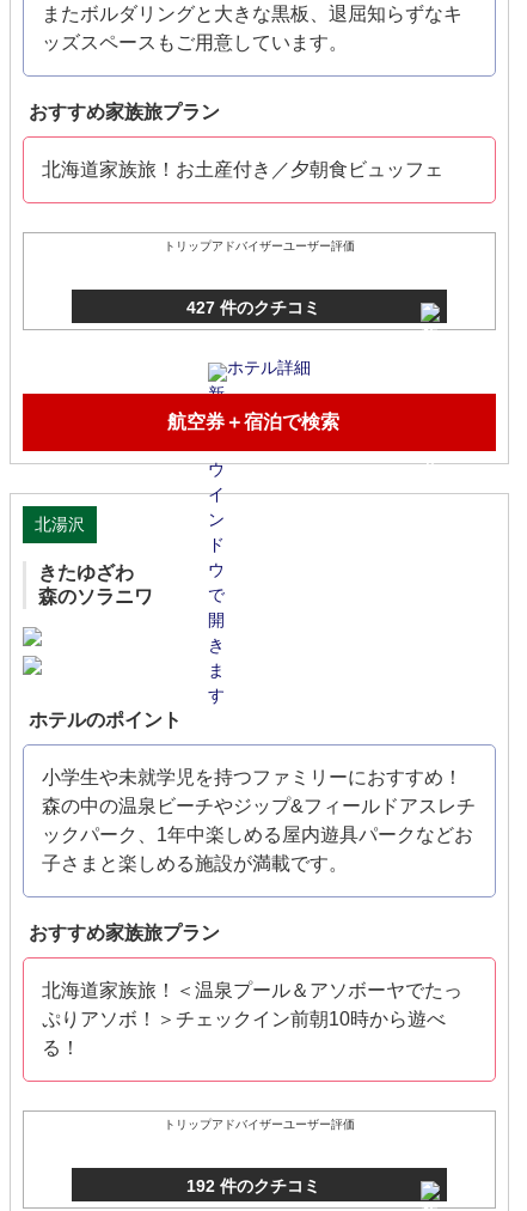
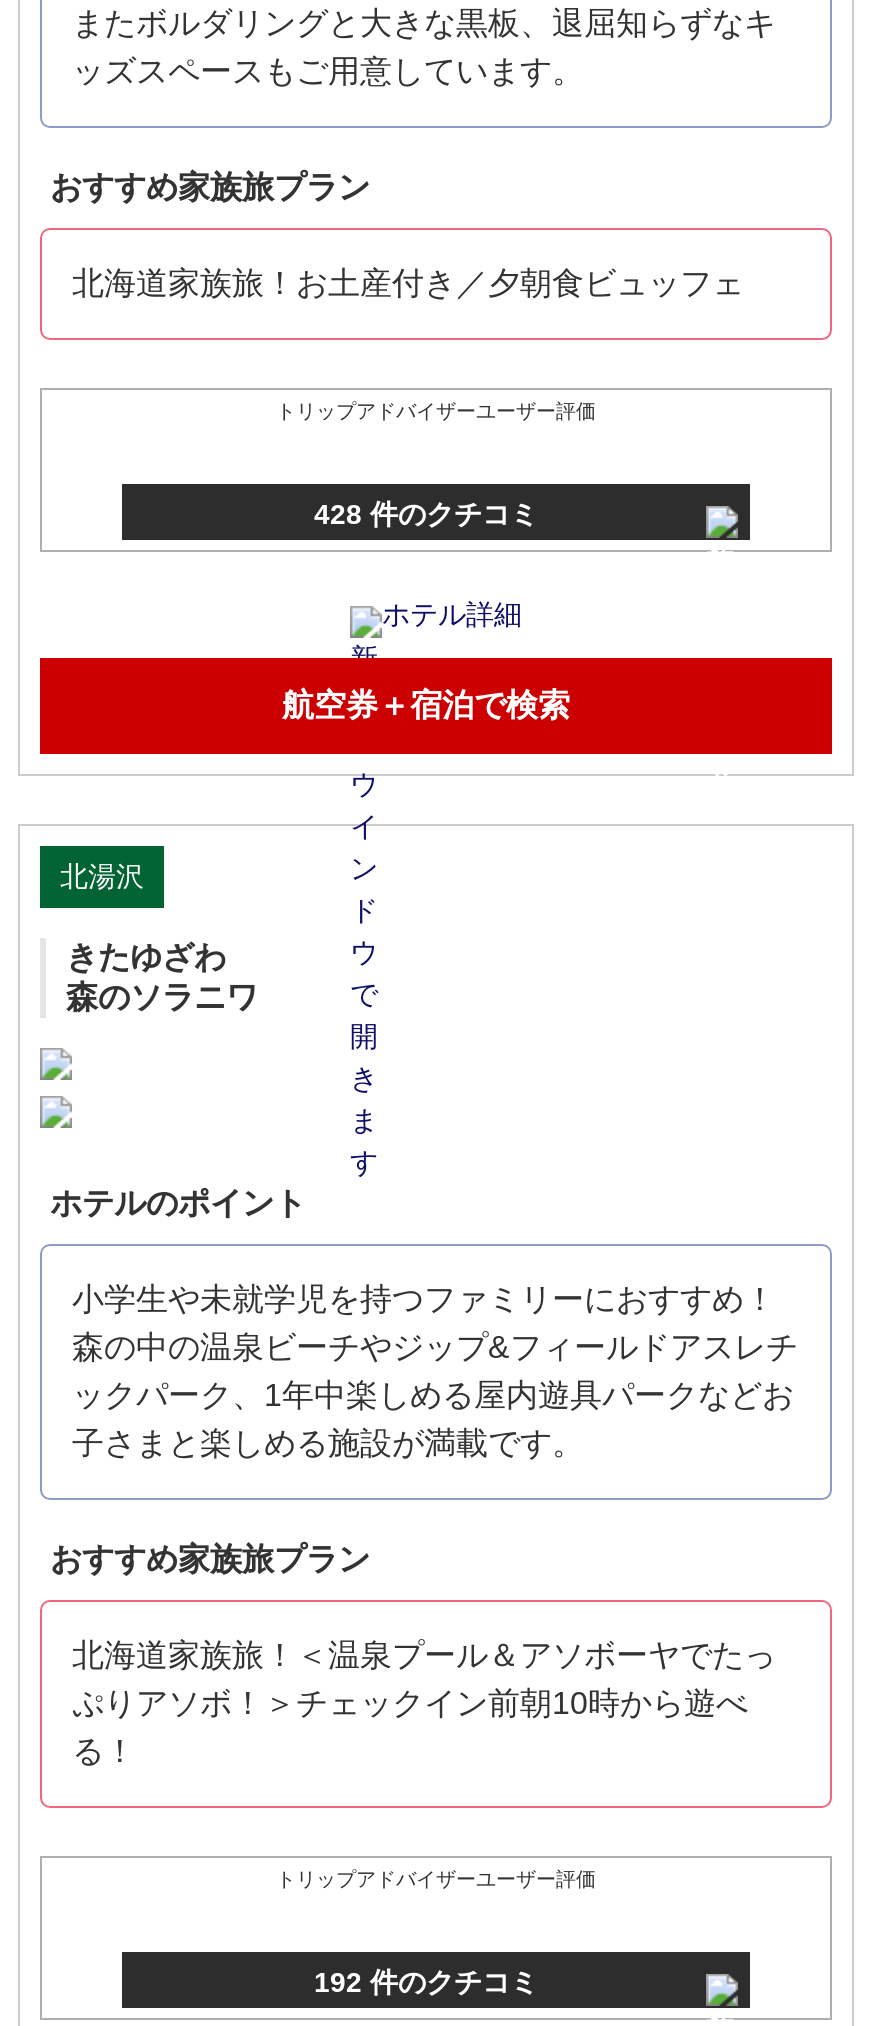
[186,298,320,318] 427 件のクチコミ -> [314,499,538,531] 428 件のクチコミ

